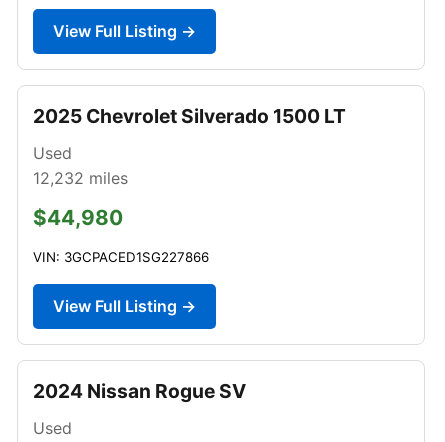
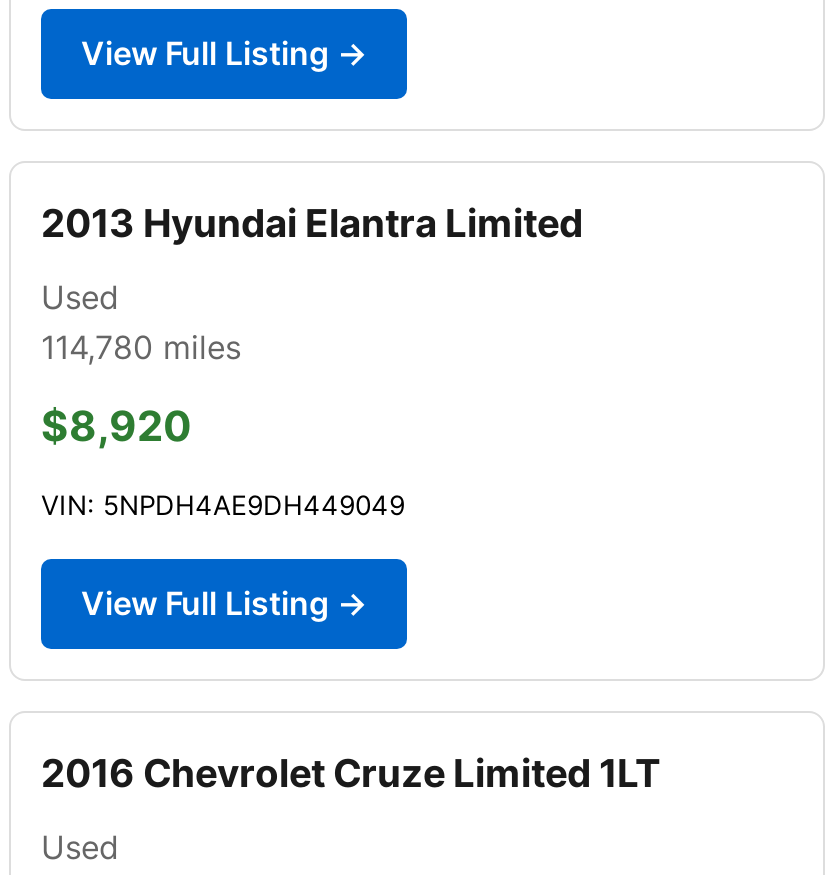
[33,104,346,128] 2025 Chevrolet Silverado 1500 LT -> [41,199,583,247] 2013 Hyundai Elantra Limited
[33,168,128,188] 12,232 miles -> [41,327,241,367] 114,780 miles
[33,205,123,230] $44,980 -> [41,401,191,451] $8,920
[33,249,209,265] VIN: 3GCPACED1SG227866 -> [41,489,405,521] VIN: 5NPDH4AE9DH449049
[33,379,246,403] 2024 Nissan Rogue SV -> [41,749,661,797] 2016 Chevrolet Cruze Limited 1LT

